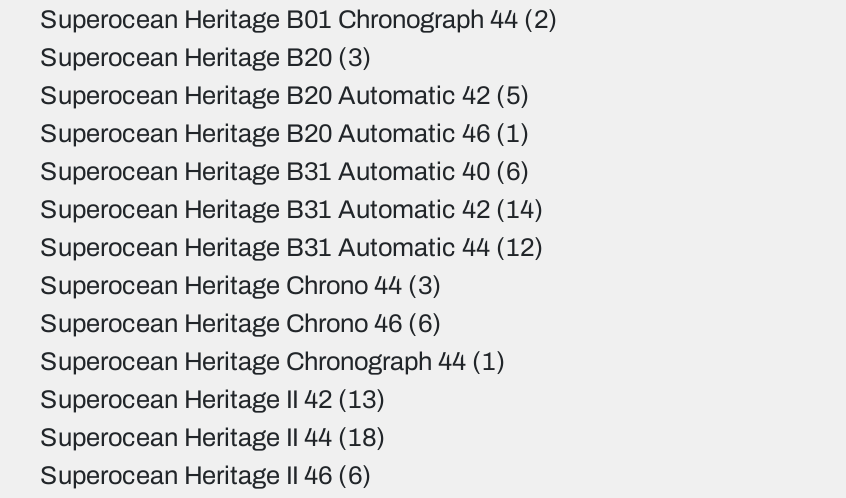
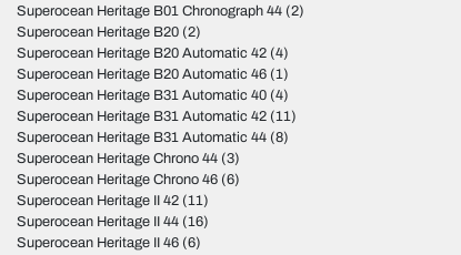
[40,44,372,72] Superocean Heritage B20 (3) -> [17,24,201,40] Superocean Heritage B20 (2)
[40,82,530,110] Superocean Heritage B20 Automatic 42 (5) -> [17,45,289,61] Superocean Heritage B20 Automatic 42 (4)
[40,158,530,186] Superocean Heritage B31 Automatic 40 (6) -> [17,88,289,103] Superocean Heritage B31 Automatic 40 (4)
[40,196,544,224] Superocean Heritage B31 Automatic 42 (14) -> [17,109,297,124] Superocean Heritage B31 Automatic 42 (11)
[40,234,544,262] Superocean Heritage B31 Automatic 44 (12) -> [17,130,289,145] Superocean Heritage B31 Automatic 44 (8)
[40,348,506,452] Superocean Heritage Chronograph 44 (1) | Superocean Heritage II 42 (13) | Superocean Heritage II 44 (18) -> [17,193,209,229] Superocean Heritage II 42 (11) | Superocean Heritage II 44 (16)

